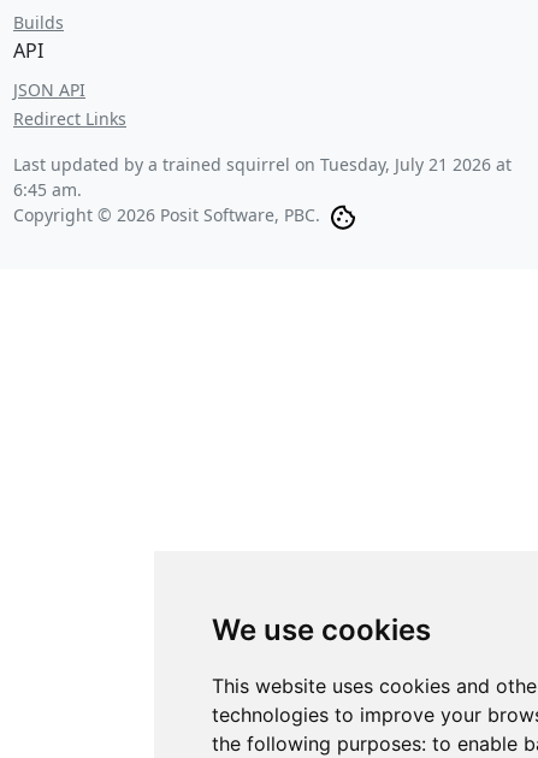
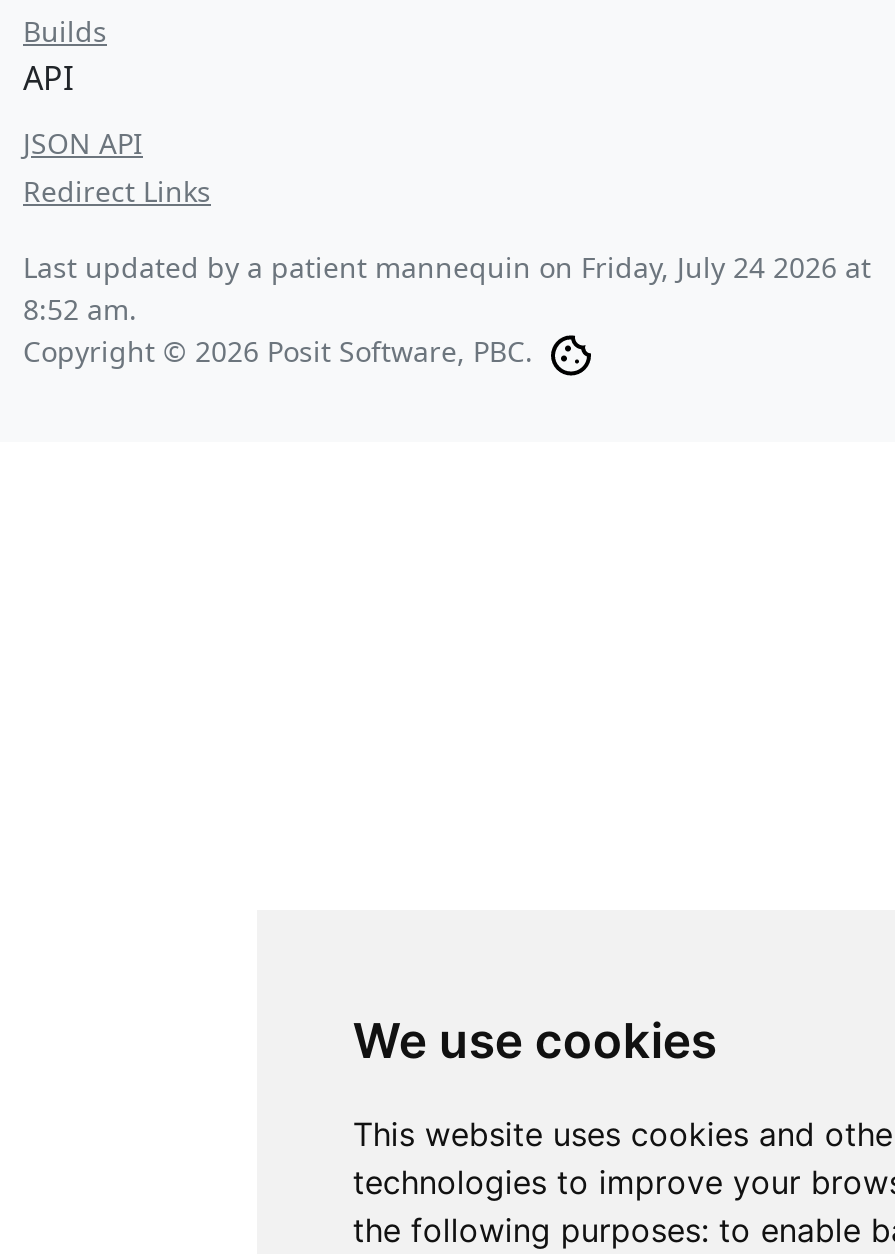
[13,153,512,176] Last updated by a trained squirrel on Tuesday, July 21 2026 at -> [23,248,871,286] Last updated by a patient mannequin on Friday, July 24 2026 at
[13,178,82,201] 6:45 am. -> [23,290,137,328] 8:52 am.

